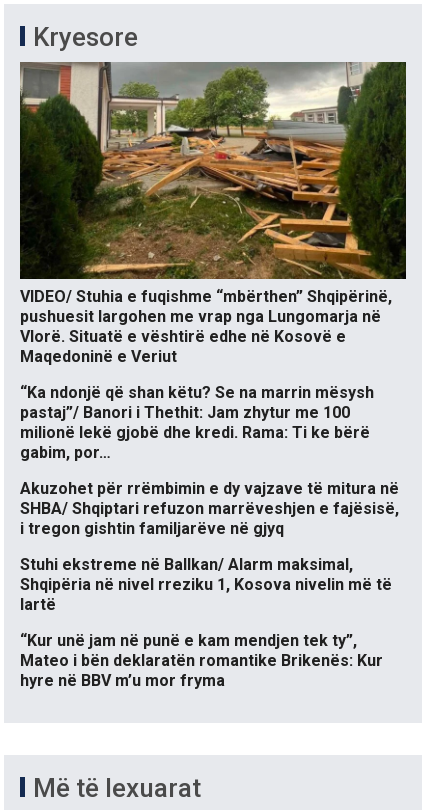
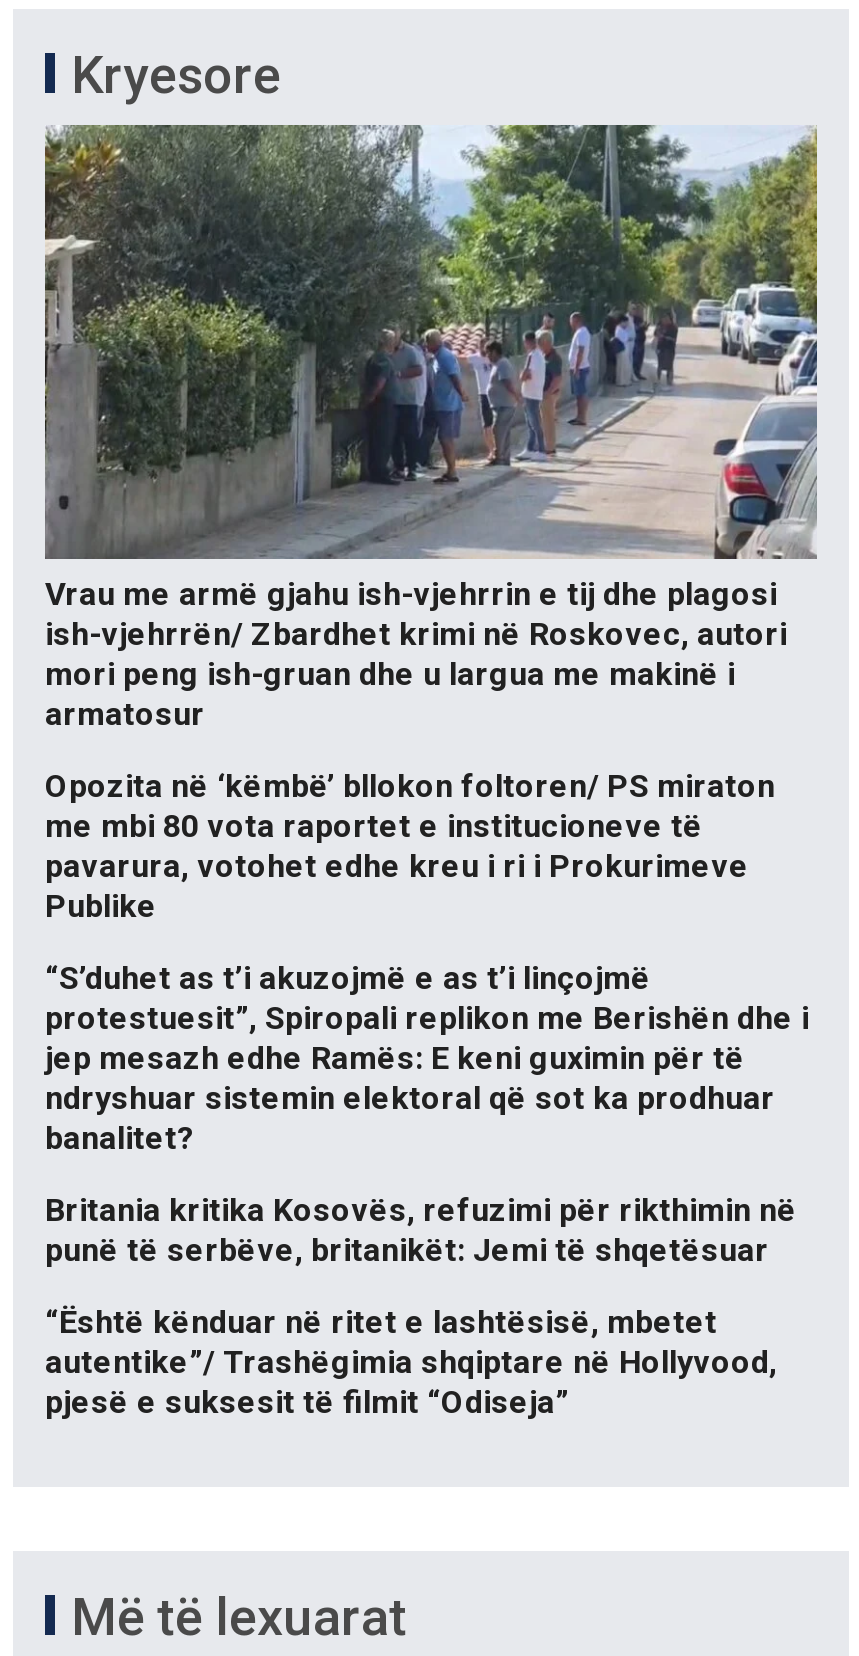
[20,61,407,366] [image] | VIDEO/ Stuhia e fuqishme “mbërthen” Shqipërinë, | pushuesit largohen me vrap nga Lungomarja në | Vlorë. Situatë e vështirë edhe në Kosovë e | Maqedoninë e Veriut -> [43,124,819,734] [image] | Vrau me armë gjahu ish-vjehrrin e tij dhe plagosi | ish-vjehrrën/ Zbardhet krimi në Roskovec, autori | mori peng ish-gruan dhe u largua me makinë i | armatosur
[20,383,374,462] “Ka ndonjë që shan këtu? Se na marrin mësysh | pastaj”/ Banori i Thethit: Jam zhytur me 100 | milionë lekë gjobë dhe kredi. Rama: Ti ke bërë | gabim, por… -> [45,768,775,926] Opozita në ‘këmbë’ bllokon foltoren/ PS miraton | me mbi 80 vota raportet e institucioneve të | pavarura, votohet edhe kreu i ri i Prokurimeve | Publike
[20,479,399,538] Akuzohet për rrëmbimin e dy vajzave të mitura në | SHBA/ Shqiptari refuzon marrëveshjen e fajësisë, | i tregon gishtin familjarëve në gjyq -> [45,960,809,1158] “S’duhet as t’i akuzojmë e as t’i linçojmë | protestuesit”, Spiropali replikon me Berishën dhe i | jep mesazh edhe Ramës: E keni guximin për të | ndryshuar sistemin elektoral që sot ka prodhuar | banalitet?
[20,555,392,614] Stuhi ekstreme në Ballkan/ Alarm maksimal, | Shqipëria në nivel rreziku 1, Kosova nivelin më të | lartë -> [45,1192,797,1270] Britania kritika Kosovës, refuzimi për rikthimin në | punë të serbëve, britanikët: Jemi të shqetësuar
[20,631,383,690] “Kur unë jam në punë e kam mendjen tek ty”, | Mateo i bën deklaratën romantike Brikenës: Kur | hyre në BBV m’u mor fryma -> [45,1304,777,1422] “Është kënduar në ritet e lashtësisë, mbetet | autentike”/ Trashëgimia shqiptare në Hollyvood, | pjesë e suksesit të filmit “Odiseja”

